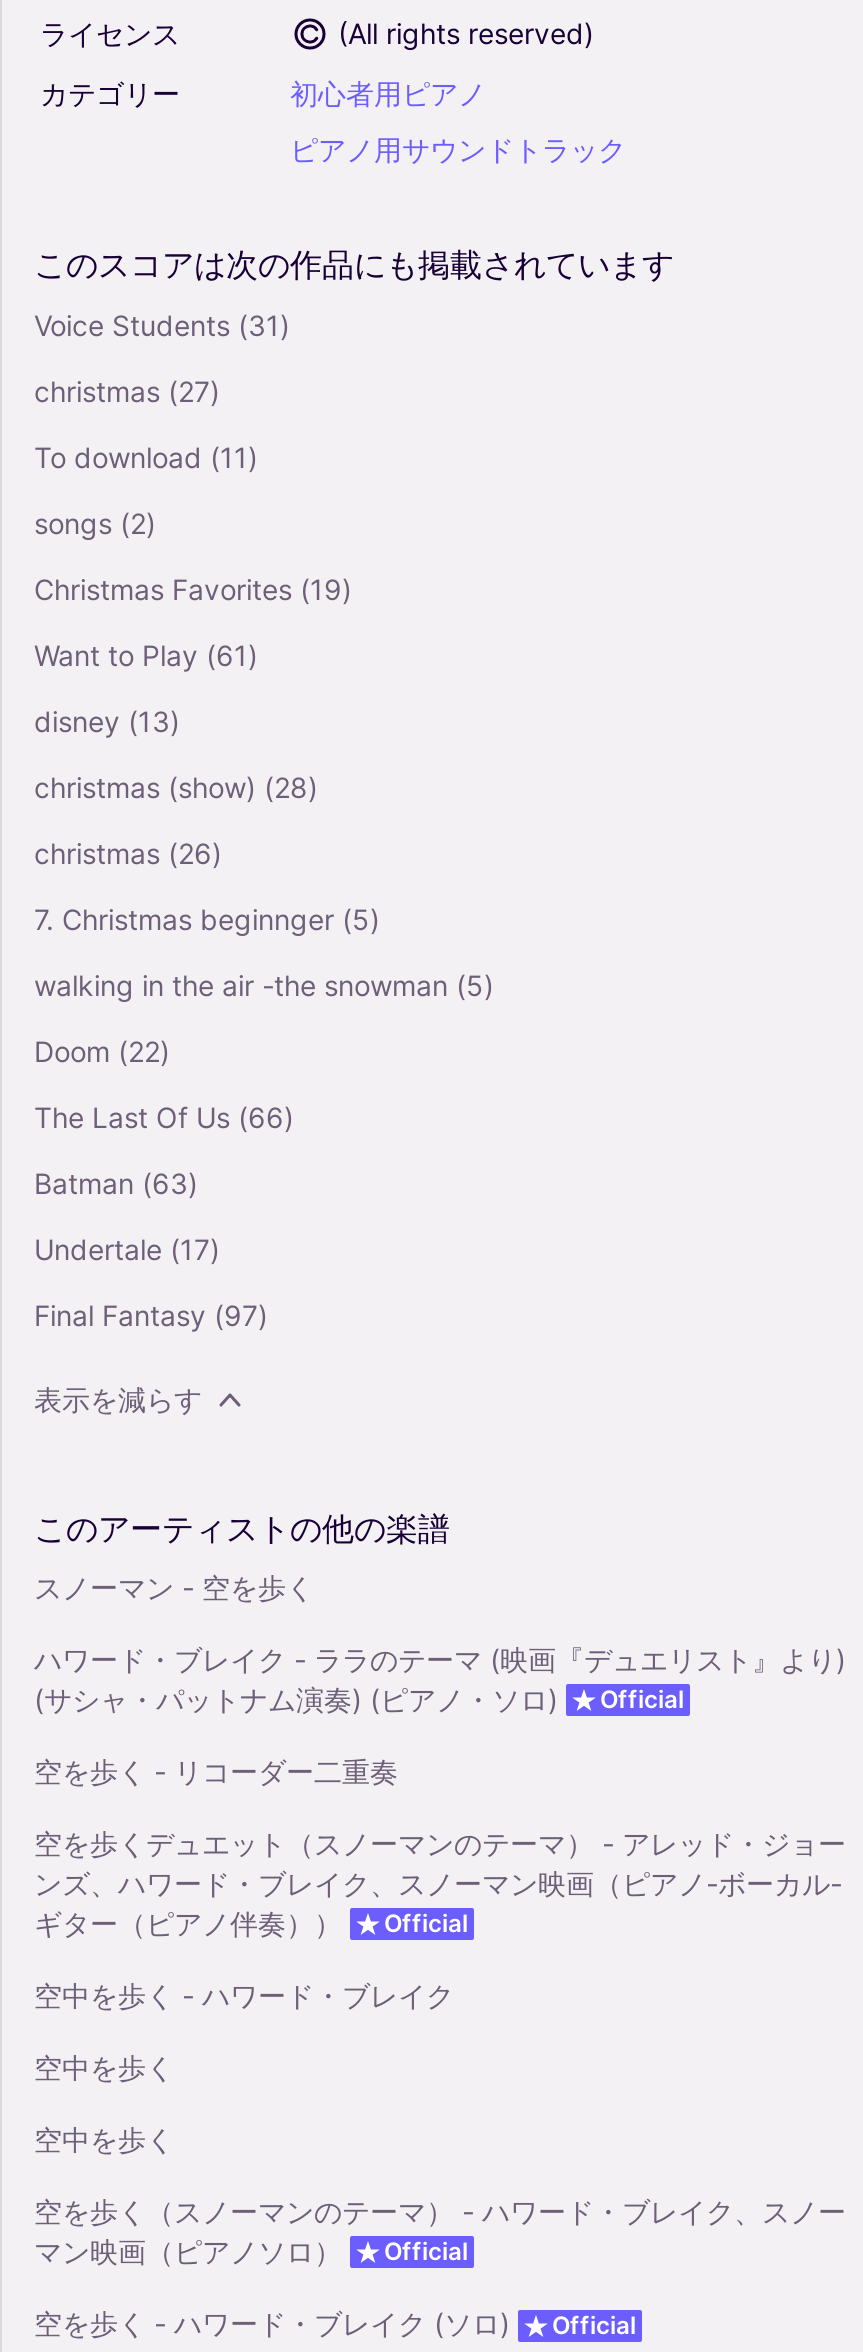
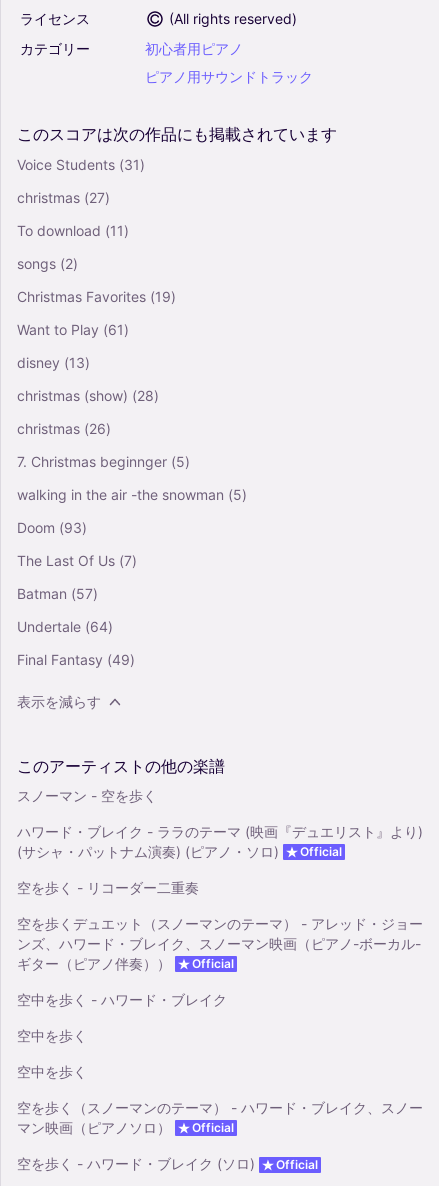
[34,1034,170,1068] Doom (22) -> [17,519,87,536] Doom (93)
[34,1100,294,1134] The Last Of Us (66) -> [17,552,137,569] The Last Of Us (7)
[34,1166,198,1200] Batman (63) -> [17,585,98,602] Batman (57)
[34,1232,220,1266] Undertale (17) -> [17,618,113,635] Undertale (64)
[34,1298,268,1332] Final Fantasy (97) -> [17,651,135,668] Final Fantasy (49)

